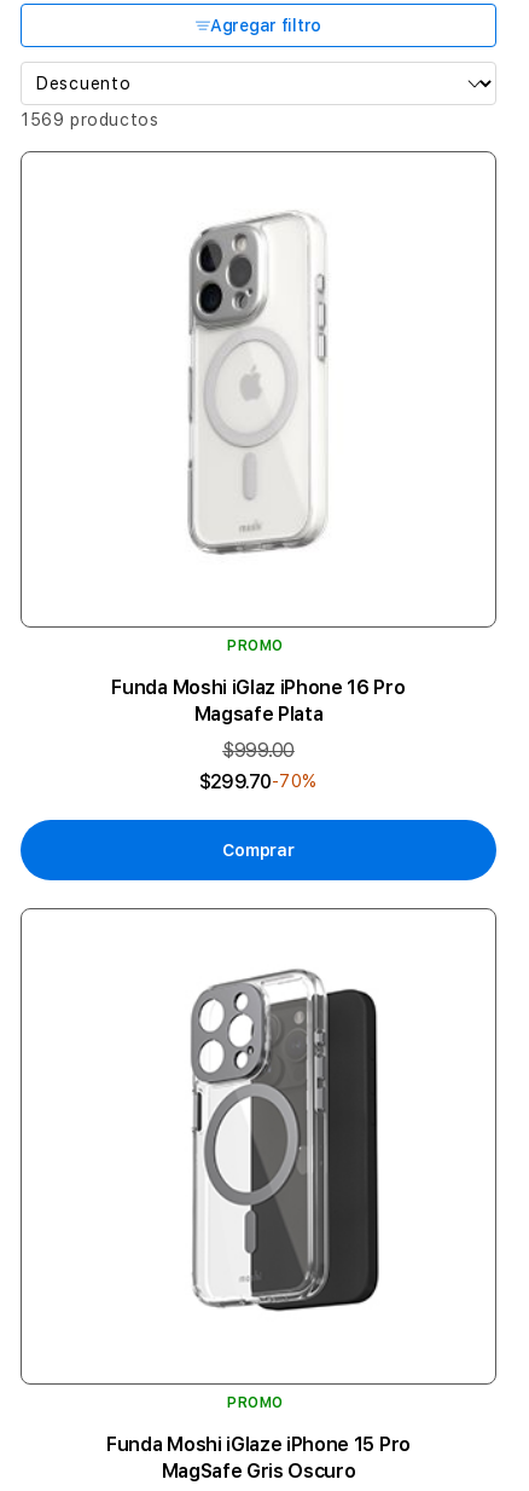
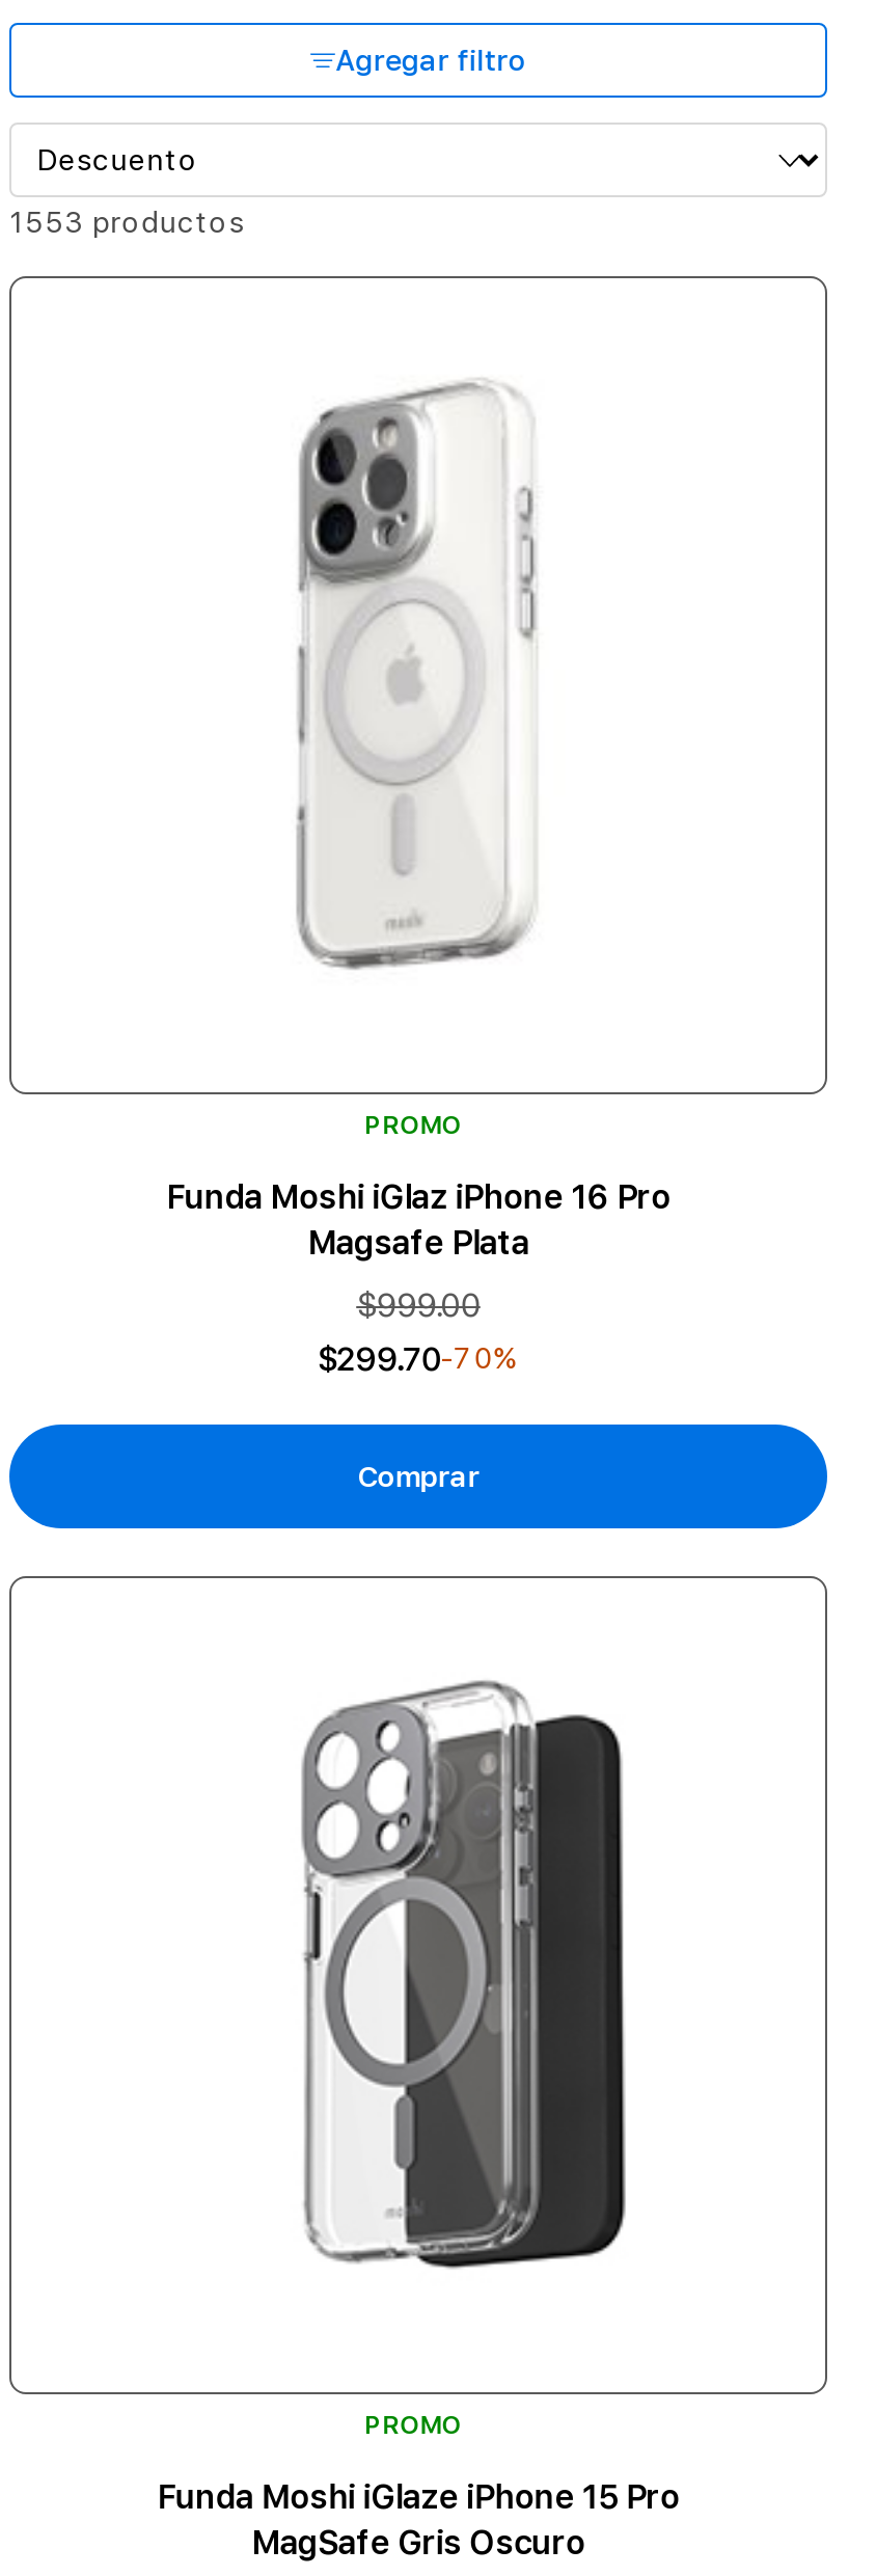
[21,110,159,129] 1569 productos -> [9,206,245,239] 1553 productos

